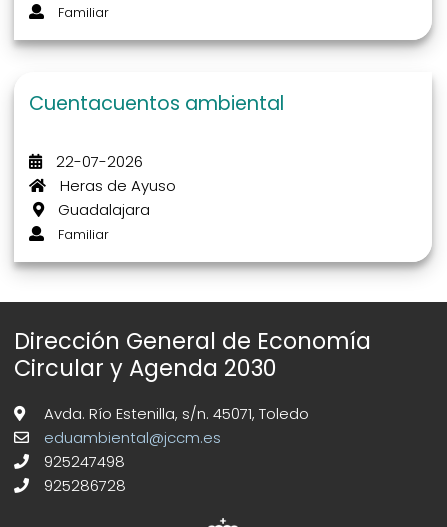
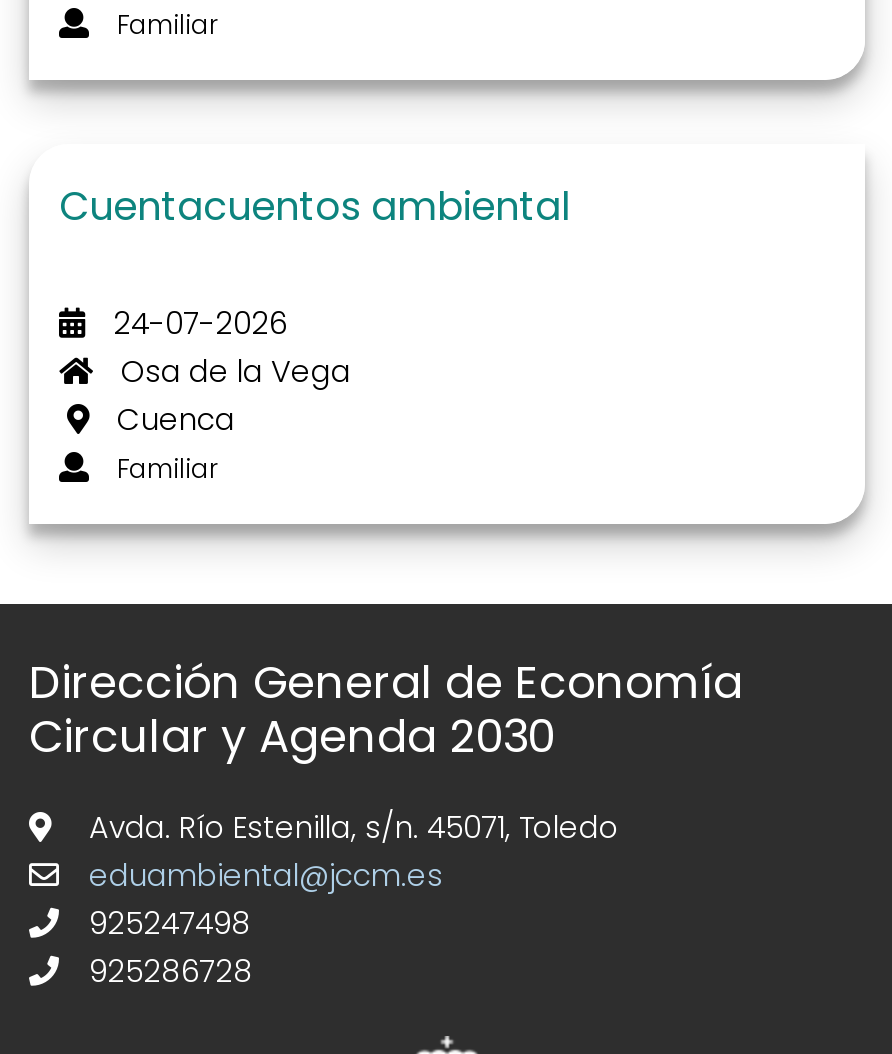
[52,151,176,220] 22-07-2026 | Heras de Ayuso | Guadalajara -> [105,302,351,440] 24-07-2026 | Osa de la Vega | Cuenca

